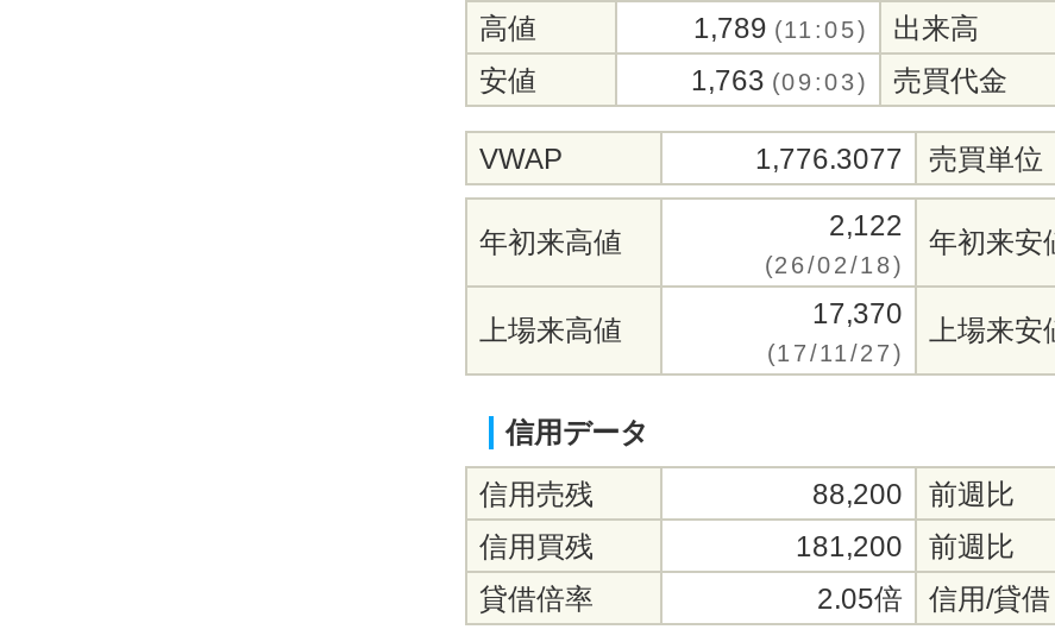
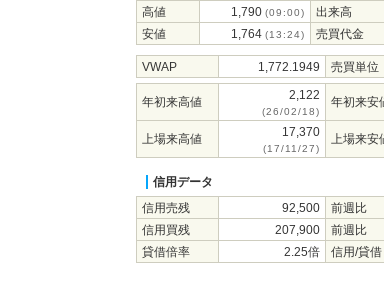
[693,12,979,45] 1,789 (11:05) 出来高 -> [231,5,352,19] 1,790 (09:00) 出来高
[691,64,1007,97] 1,763 (09:03) 売買代金 -> [231,27,364,41] 1,764 (13:24) 売買代金
[755,143,1043,176] 1,776.3077 売買単位 -> [258,60,379,74] 1,772.1949 売買単位
[812,478,1015,511] 88,200 前週比 -> [282,201,367,215] 92,500 前週比
[796,530,1015,564] 181,200 前週比 -> [275,223,367,237] 207,900 前週比
[817,583,1050,616] 2.05倍 信用/貸借 -> [284,245,382,259] 2.25倍 信用/貸借

